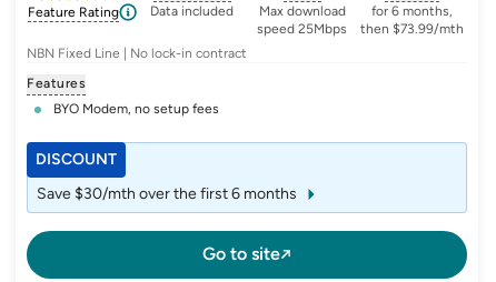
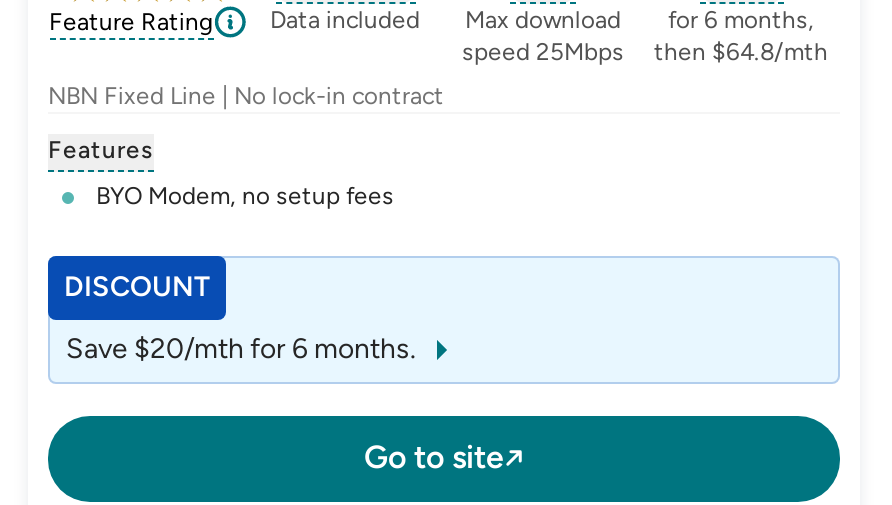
[257,21,464,36] speed 25Mbps then $73.99/mth -> [462,37,828,65] speed 25Mbps then $64.8/mth
[37,184,297,203] Save $30/mth over the first 6 months -> [66,331,416,365] Save $20/mth for 6 months.

